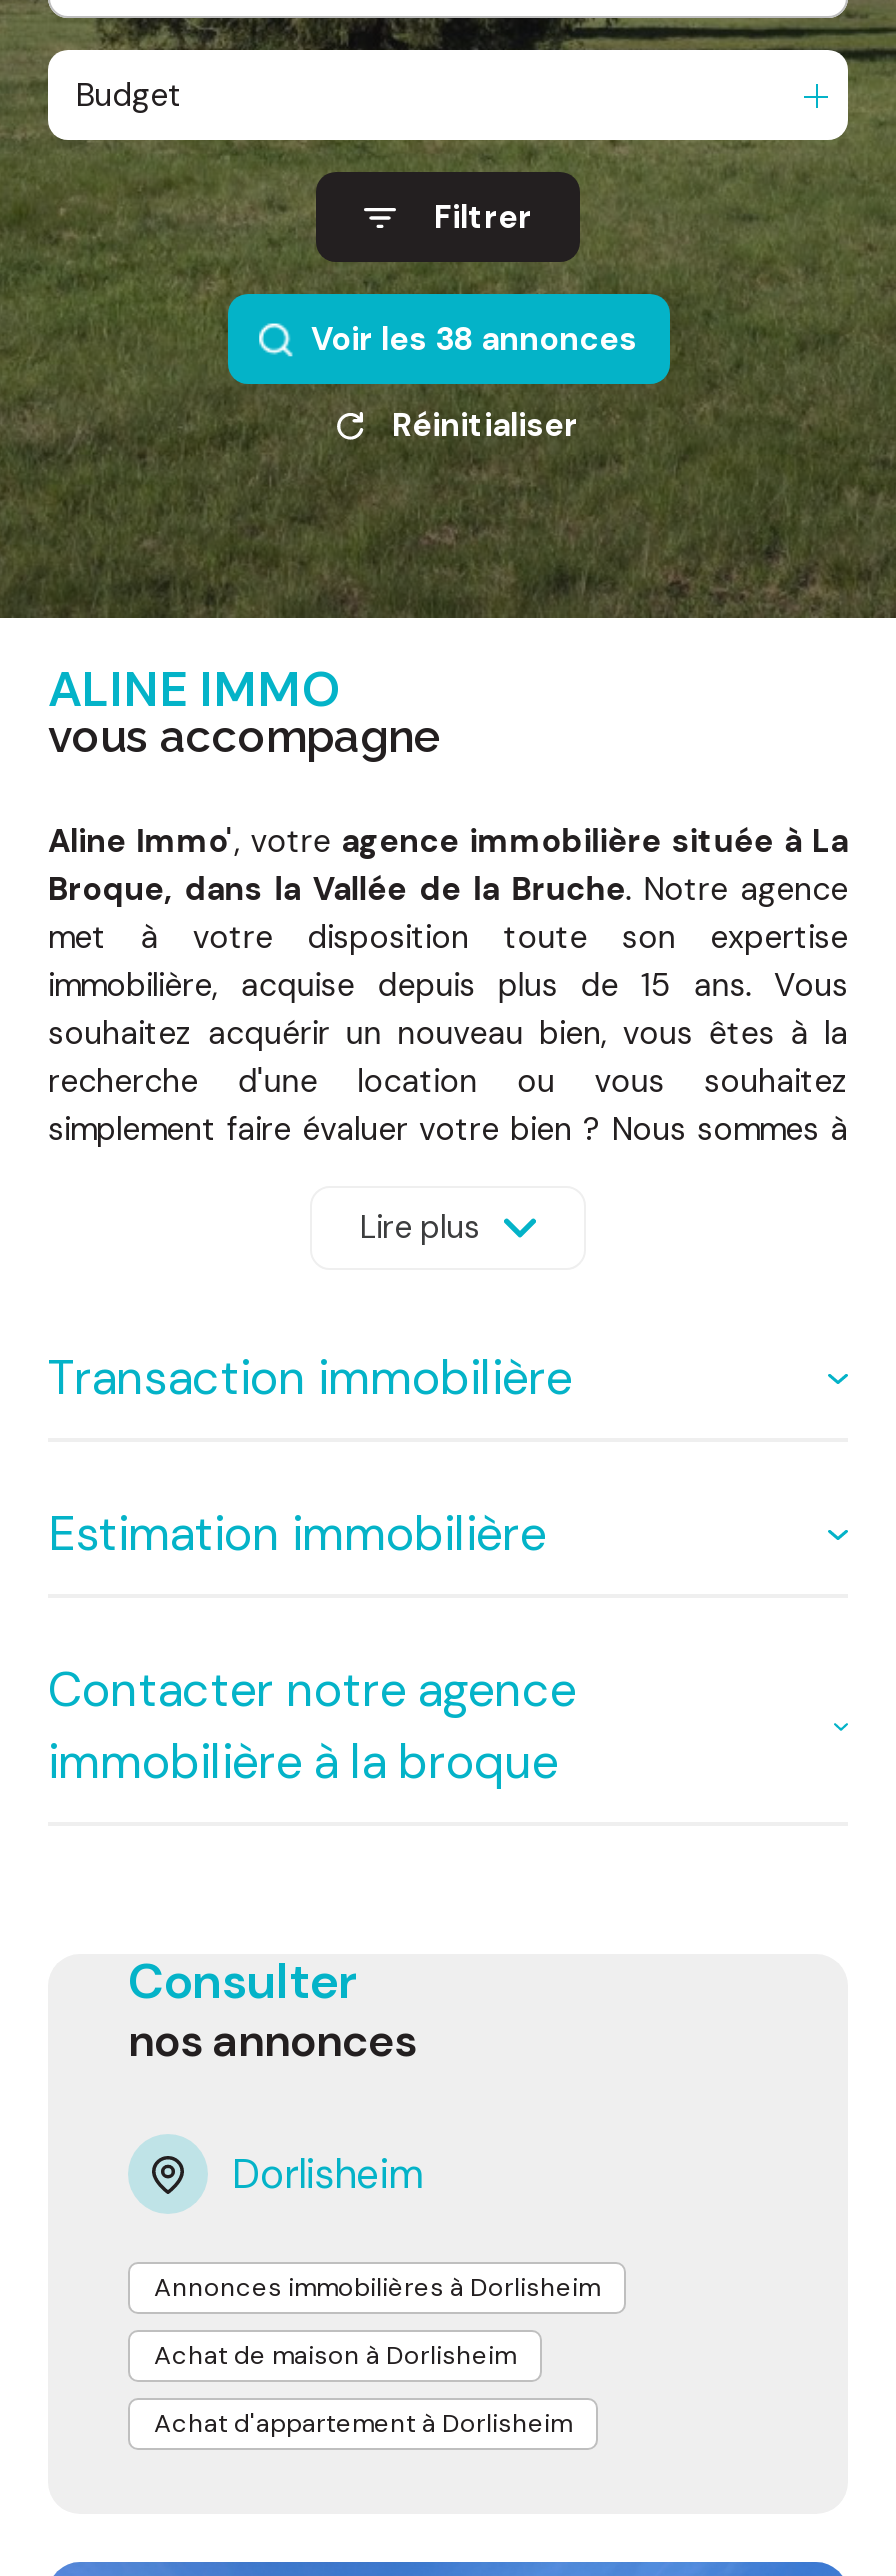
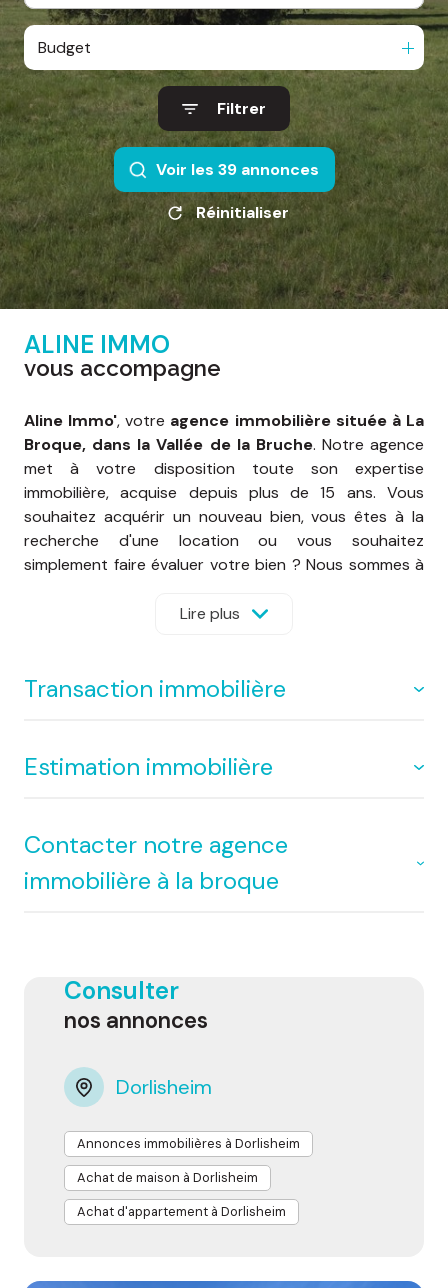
[311,318,637,360] Voir les 38 annonces -> [155,159,318,180] Voir les 39 annonces

